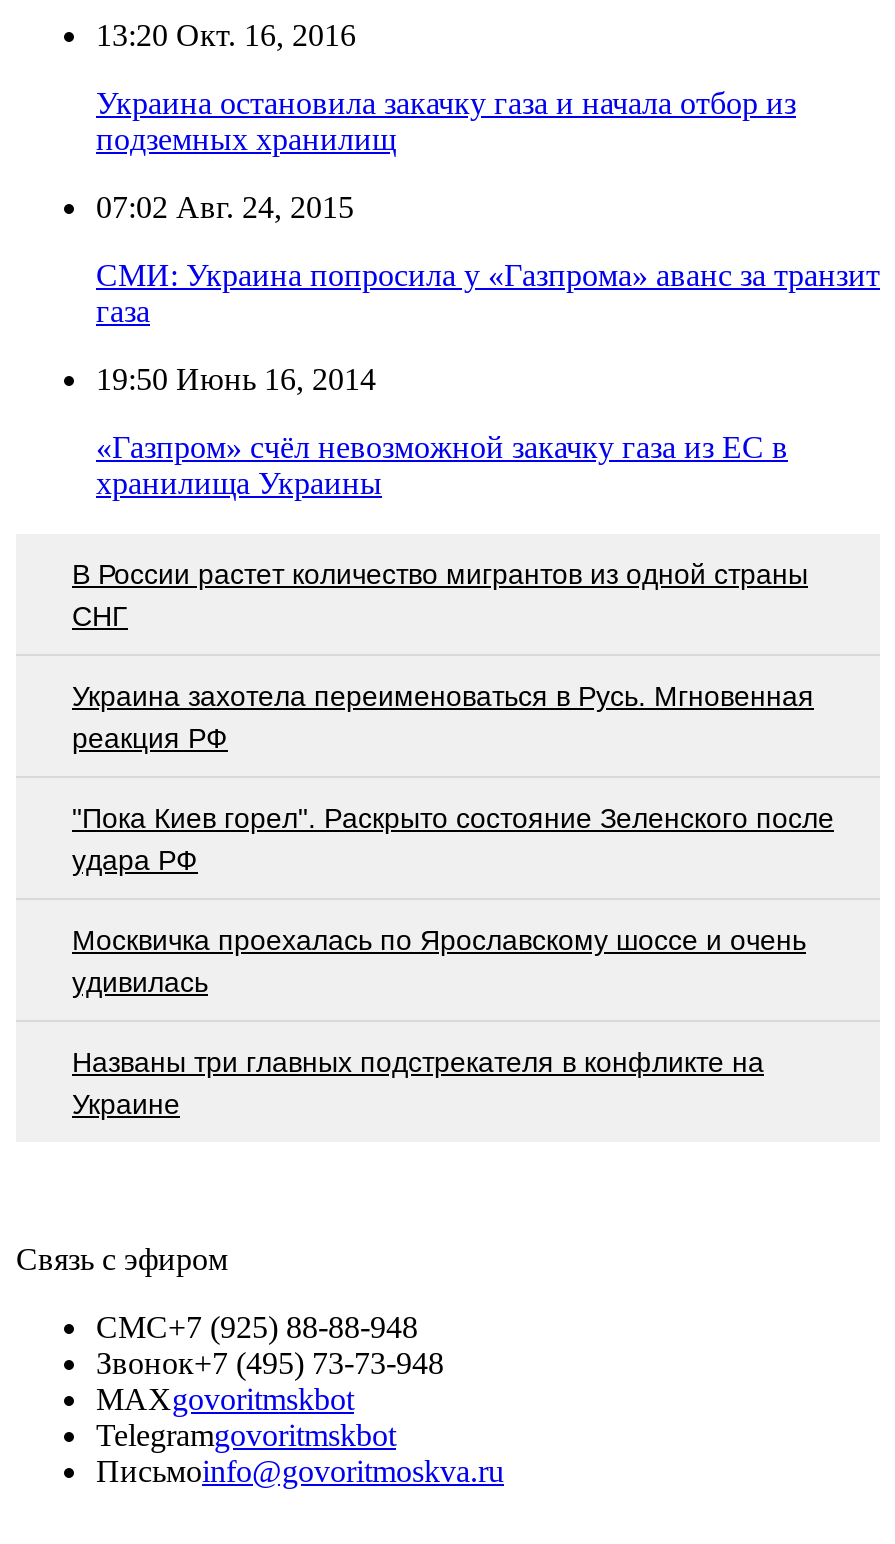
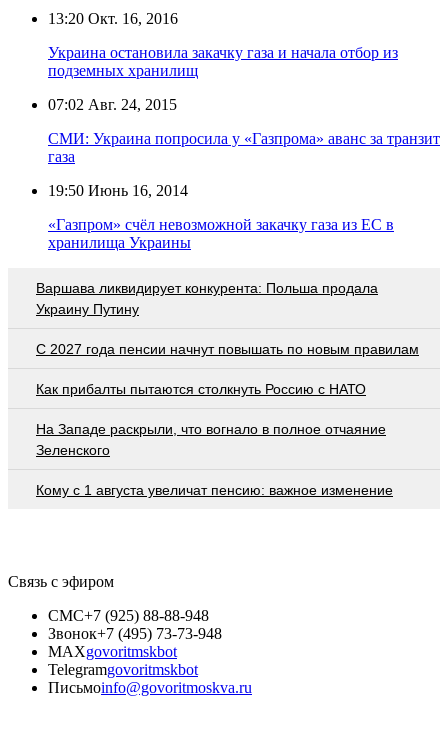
[72,557,808,631] В России растет количество мигрантов из одной страны | СНГ -> [36,280,378,317] Варшава ликвидирует конкурента: Польша продала | Украину Путину
[72,679,814,753] Украина захотела переименоваться в Русь. Мгновенная | реакция РФ -> [36,341,419,357] С 2027 года пенсии начнут повышать по новым правилам
[72,801,834,875] "Пока Киев горел". Раскрыто состояние Зеленского после | удара РФ -> [36,381,366,397] Как прибалты пытаются столкнуть Россию с НАТО
[72,923,806,997] Москвичка проехалась по Ярославскому шоссе и очень | удивилась -> [36,421,386,458] На Западе раскрыли, что вогнало в полное отчаяние | Зеленского
[72,1045,764,1119] Названы три главных подстрекателя в конфликте на | Украине -> [36,482,393,498] Кому с 1 августа увеличат пенсию: важное изменение

